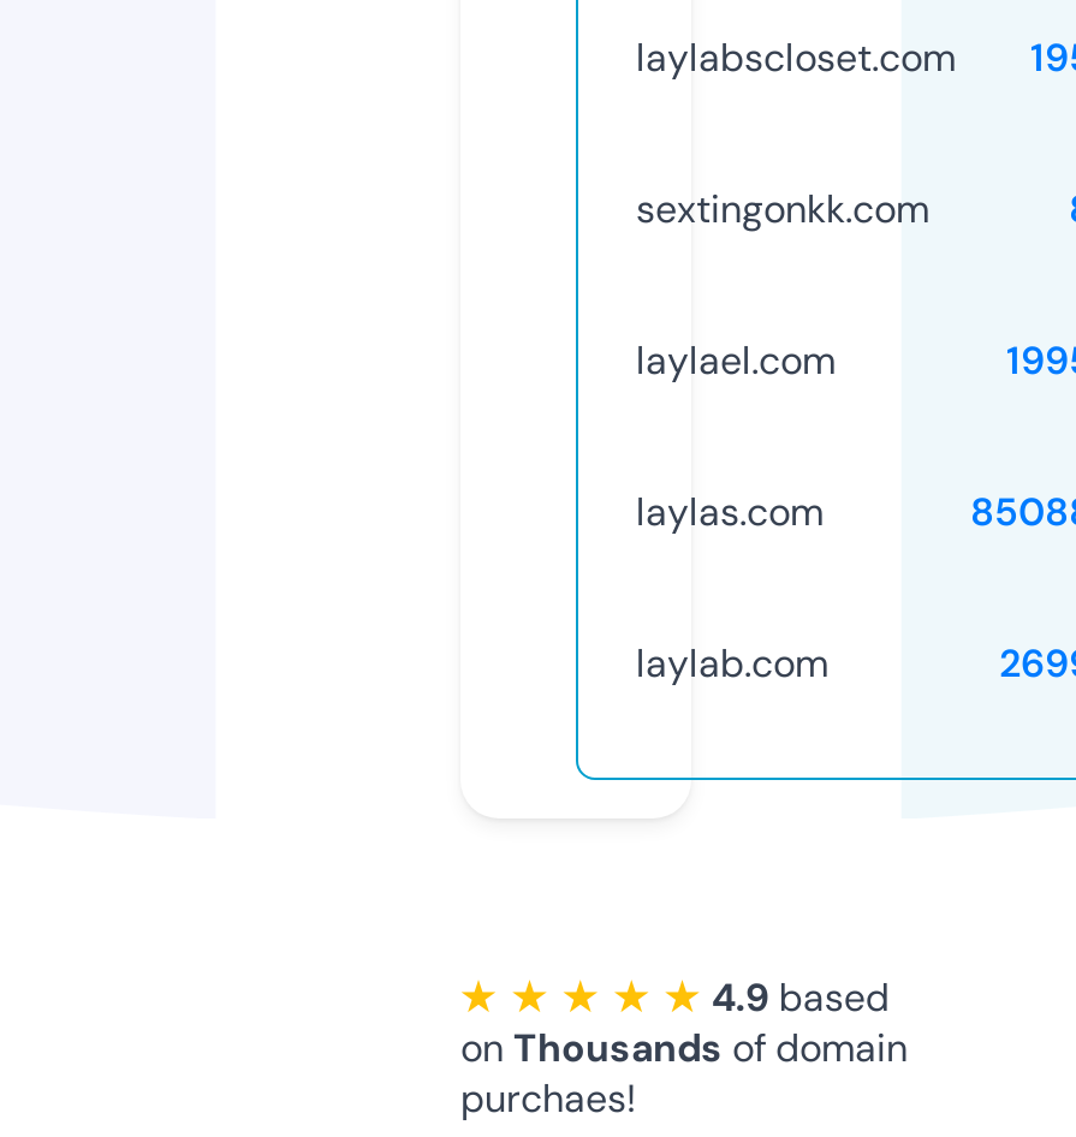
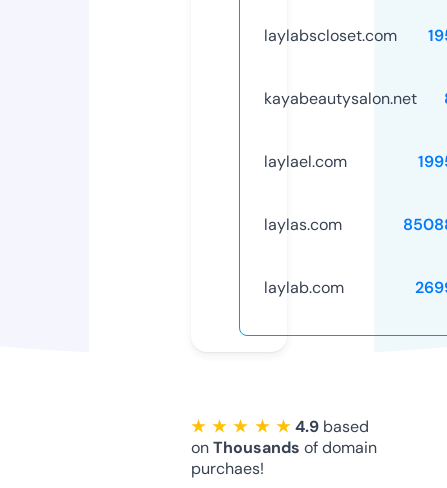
[636,183,929,234] sextingonkk.com -> [264,88,417,109] kayabeautysalon.net

